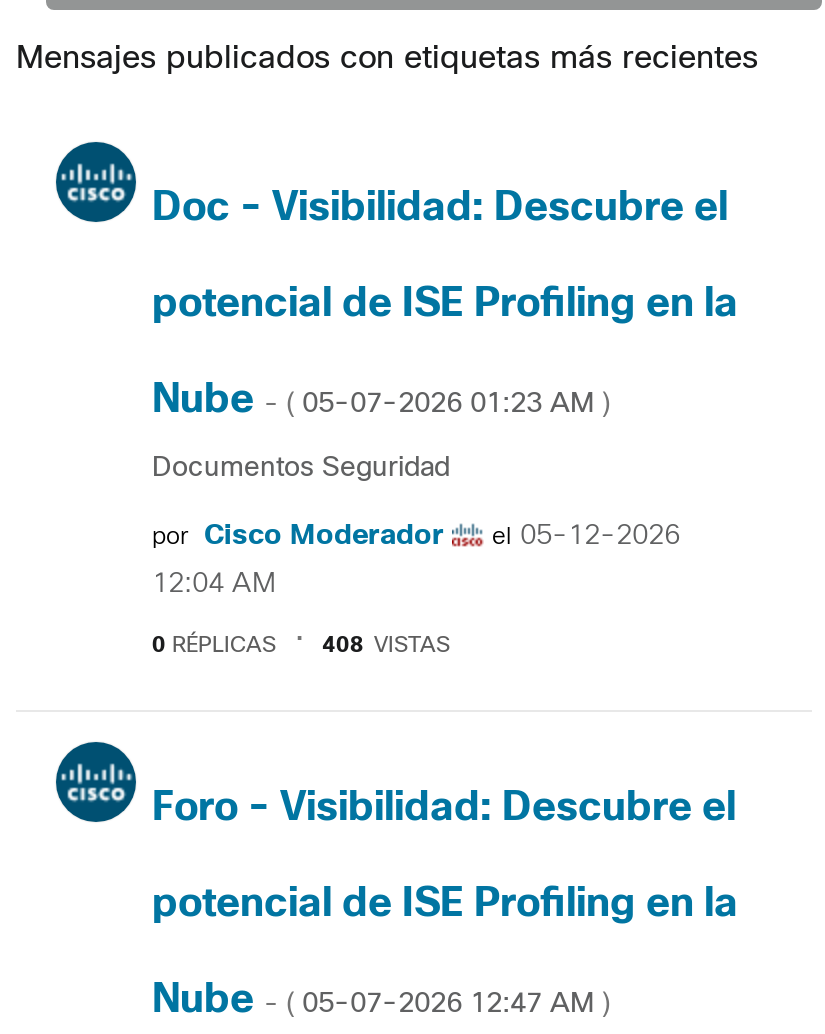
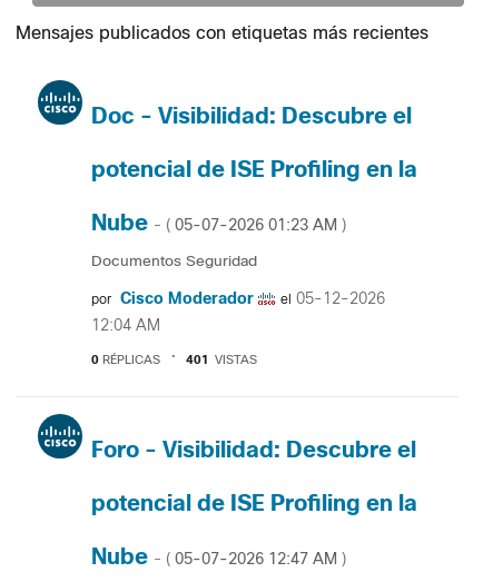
[322,635,450,655] 408 VISTAS -> [186,354,257,366] 401 VISTAS

